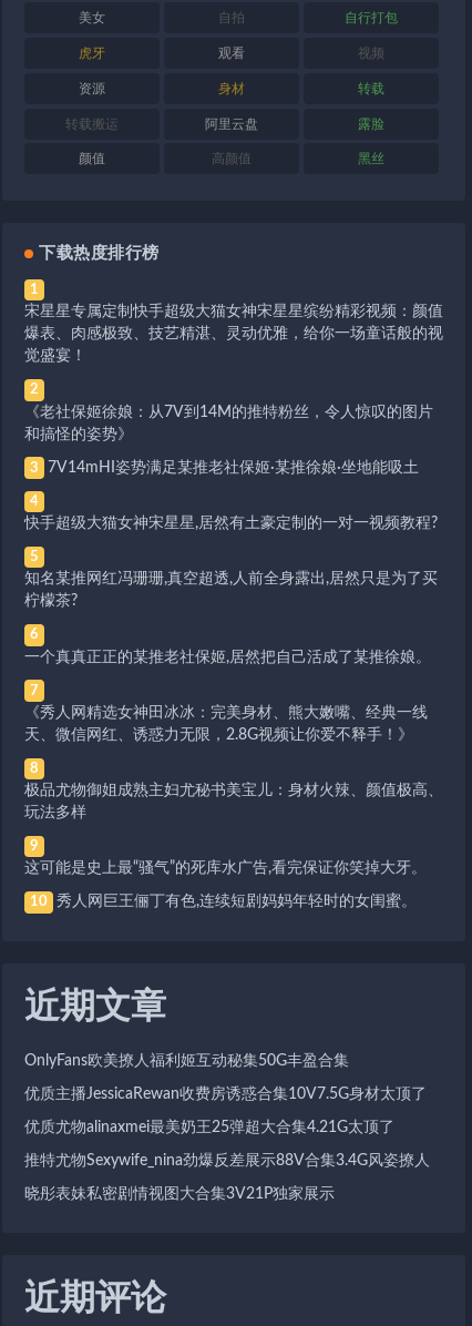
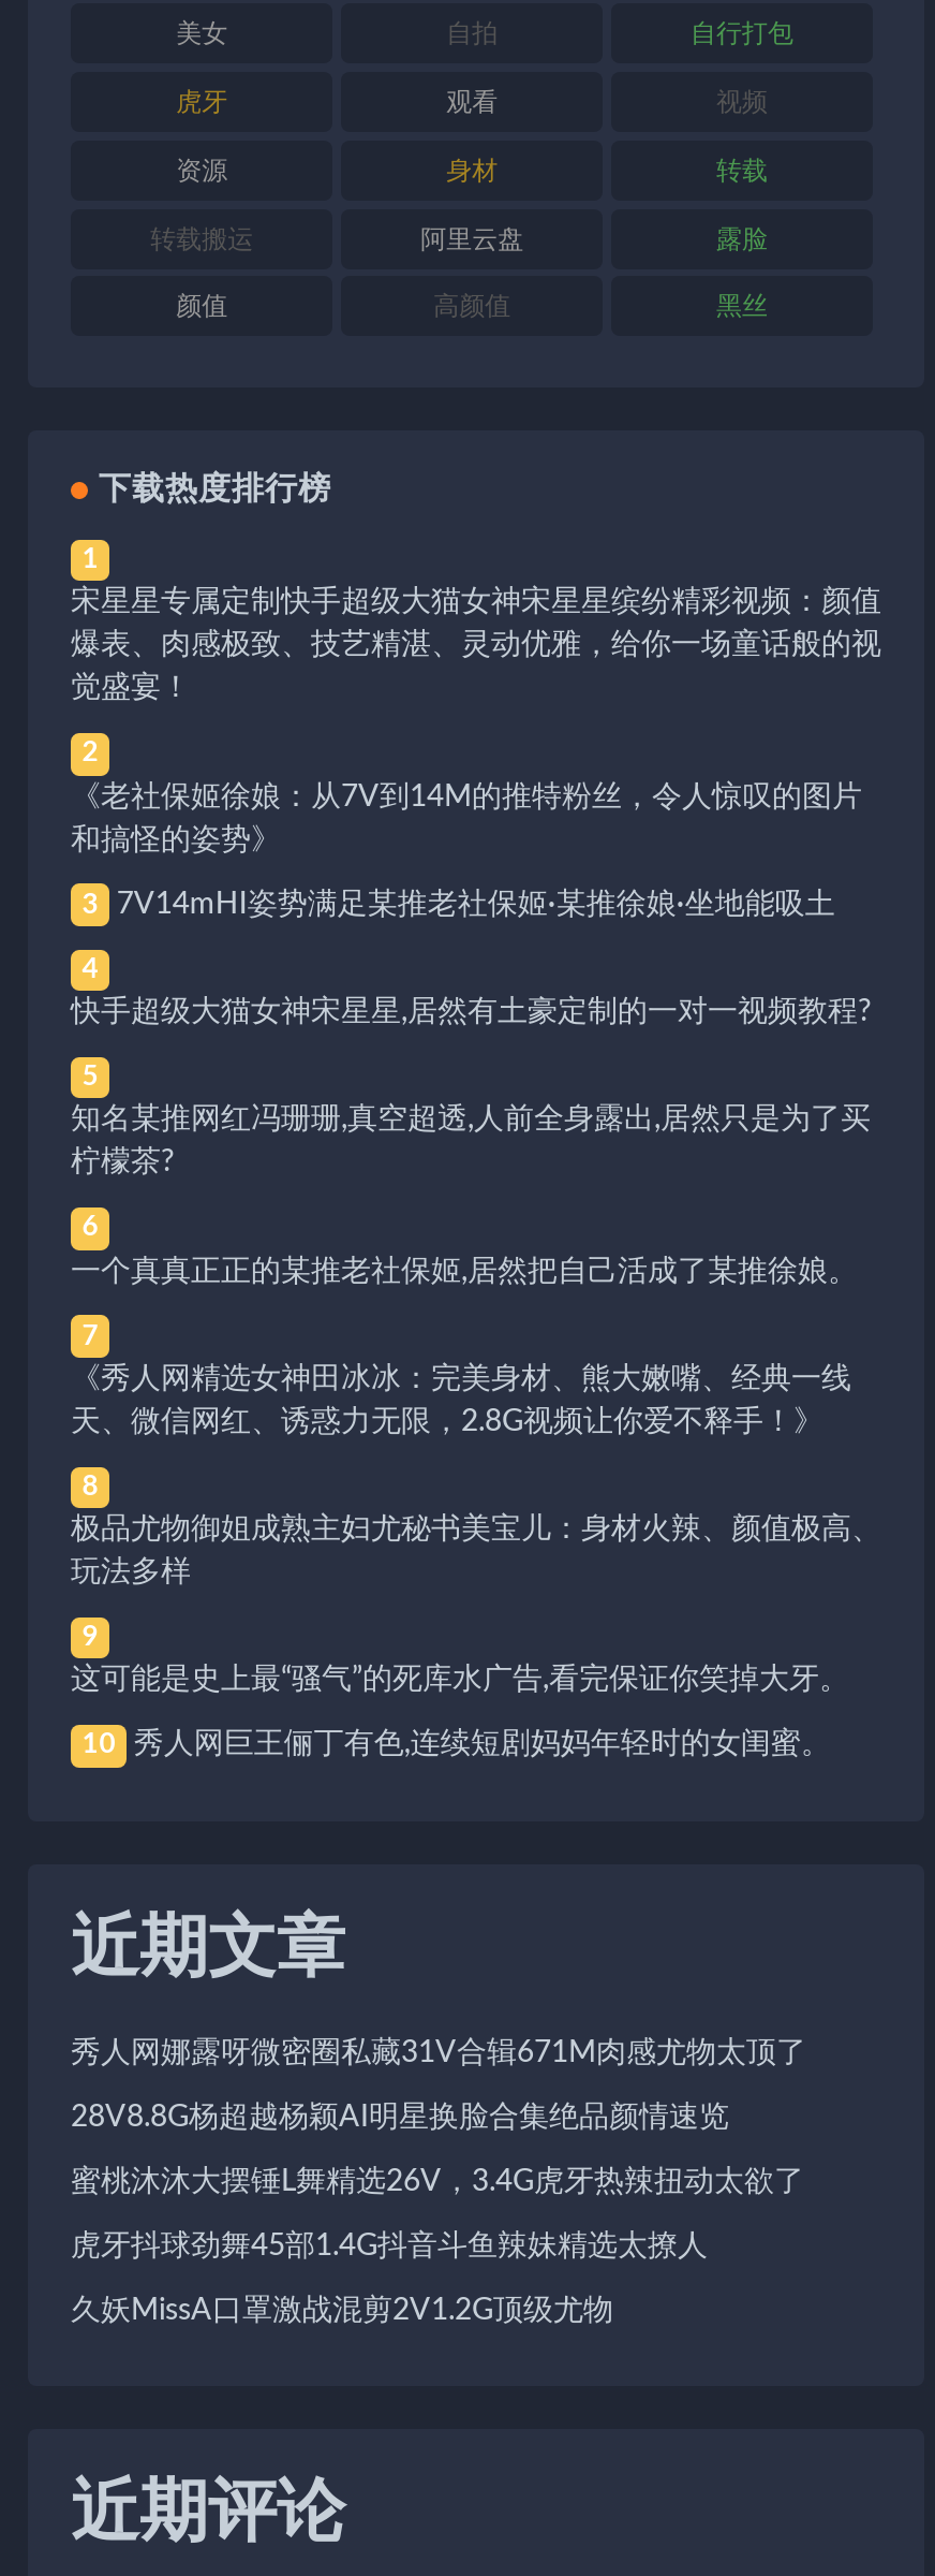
[24,1053,349,1068] OnlyFans欧美撩人福利姬互动秘集50G丰盈合集 -> [71,2037,806,2067] 秀人网娜露呀微密圈私藏31V合辑671M肉感尤物太顶了
[24,1086,427,1102] 优质主播JessicaRewan收费房诱惑合集10V7.5G身材太顶了 -> [71,2102,729,2132] 28V8.8G杨超越杨颖AI明星换脸合集绝品颜情速览
[24,1119,394,1135] 优质尤物alinaxmei最美奶王25弹超大合集4.21G太顶了 -> [71,2166,804,2196] 蜜桃沐沐大摆锤L舞精选26V，3.4G虎牙热辣扭动太欲了
[24,1153,430,1168] 推特尤物Sexywife_nina劲爆反差展示88V合集3.4G风姿撩人 -> [71,2231,708,2261] 虎牙抖球劲舞45部1.4G抖音斗鱼辣妹精选太撩人
[24,1186,335,1201] 晓彤表妹私密剧情视图大合集3V21P独家展示 -> [71,2295,613,2325] 久妖MissA口罩激战混剪2V1.2G顶级尤物

